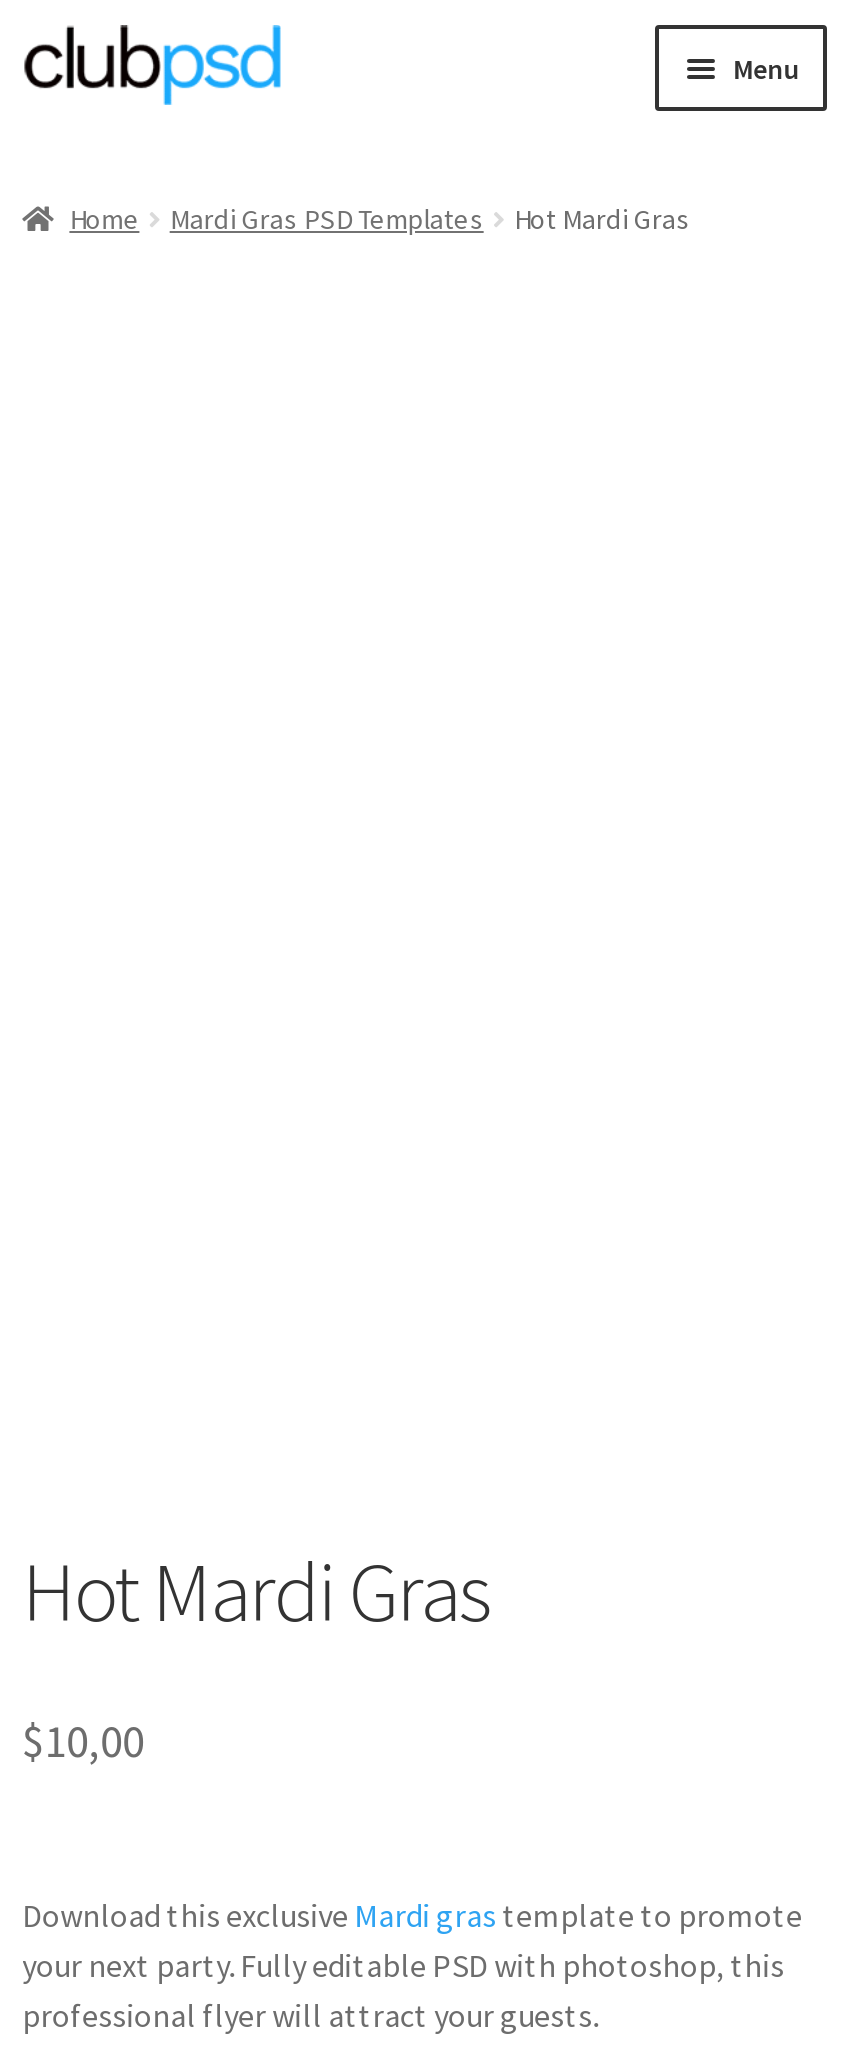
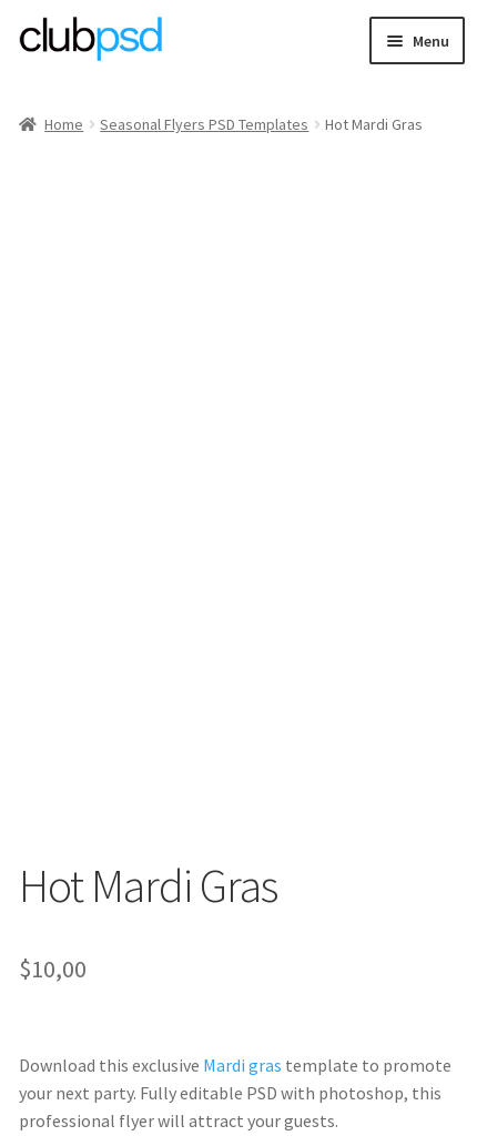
[170,201,484,237] Mardi Gras PSD Templates -> [100,114,309,134] Seasonal Flyers PSD Templates

